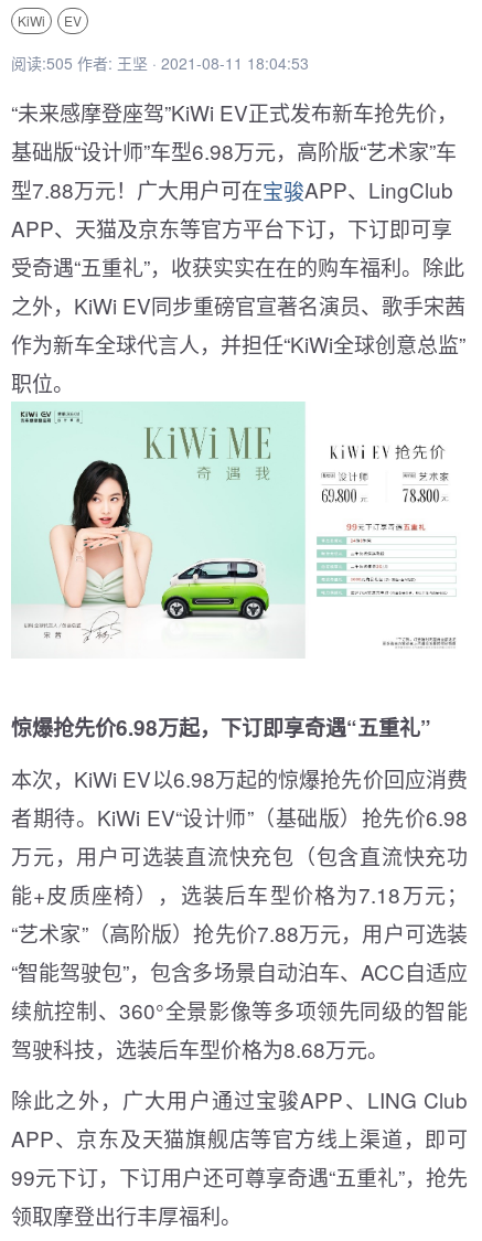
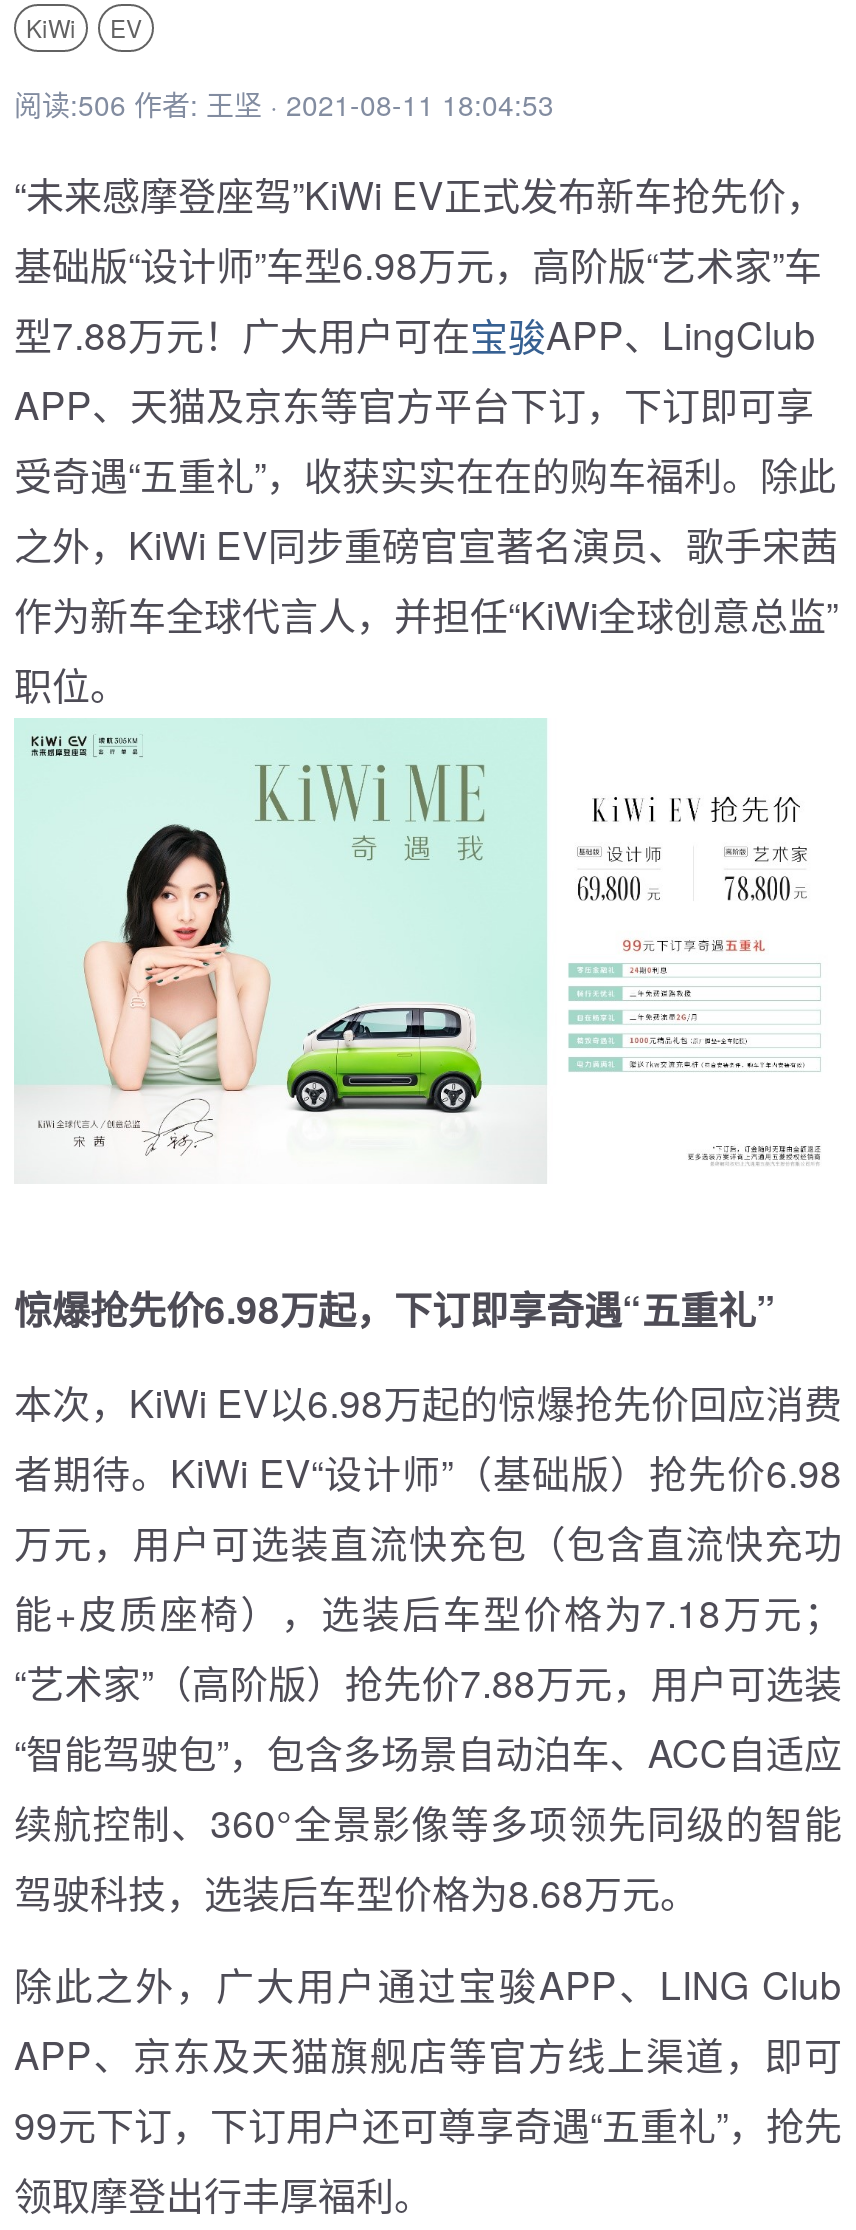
[11,52,309,74] 阅读:505 作者: 王坚 · 2021-08-11 18:04:53 -> [14,84,554,124] 阅读:506 作者: 王坚 · 2021-08-11 18:04:53

